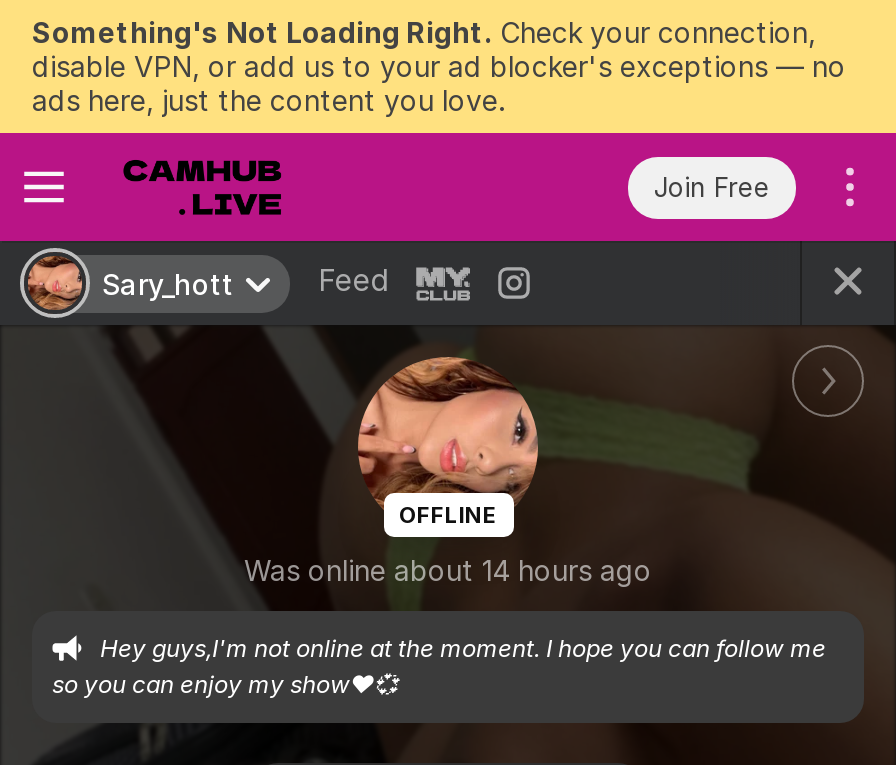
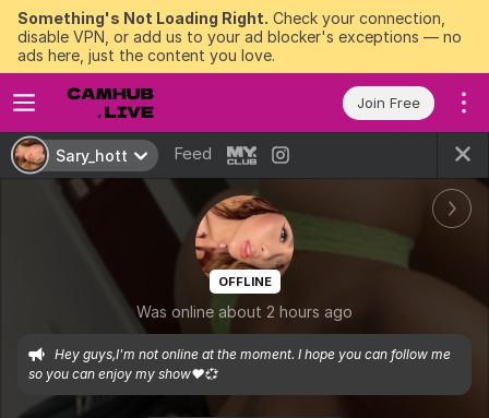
[244,553,652,587] Was online about 14 hours ago -> [136,302,353,321] Was online about 2 hours ago

